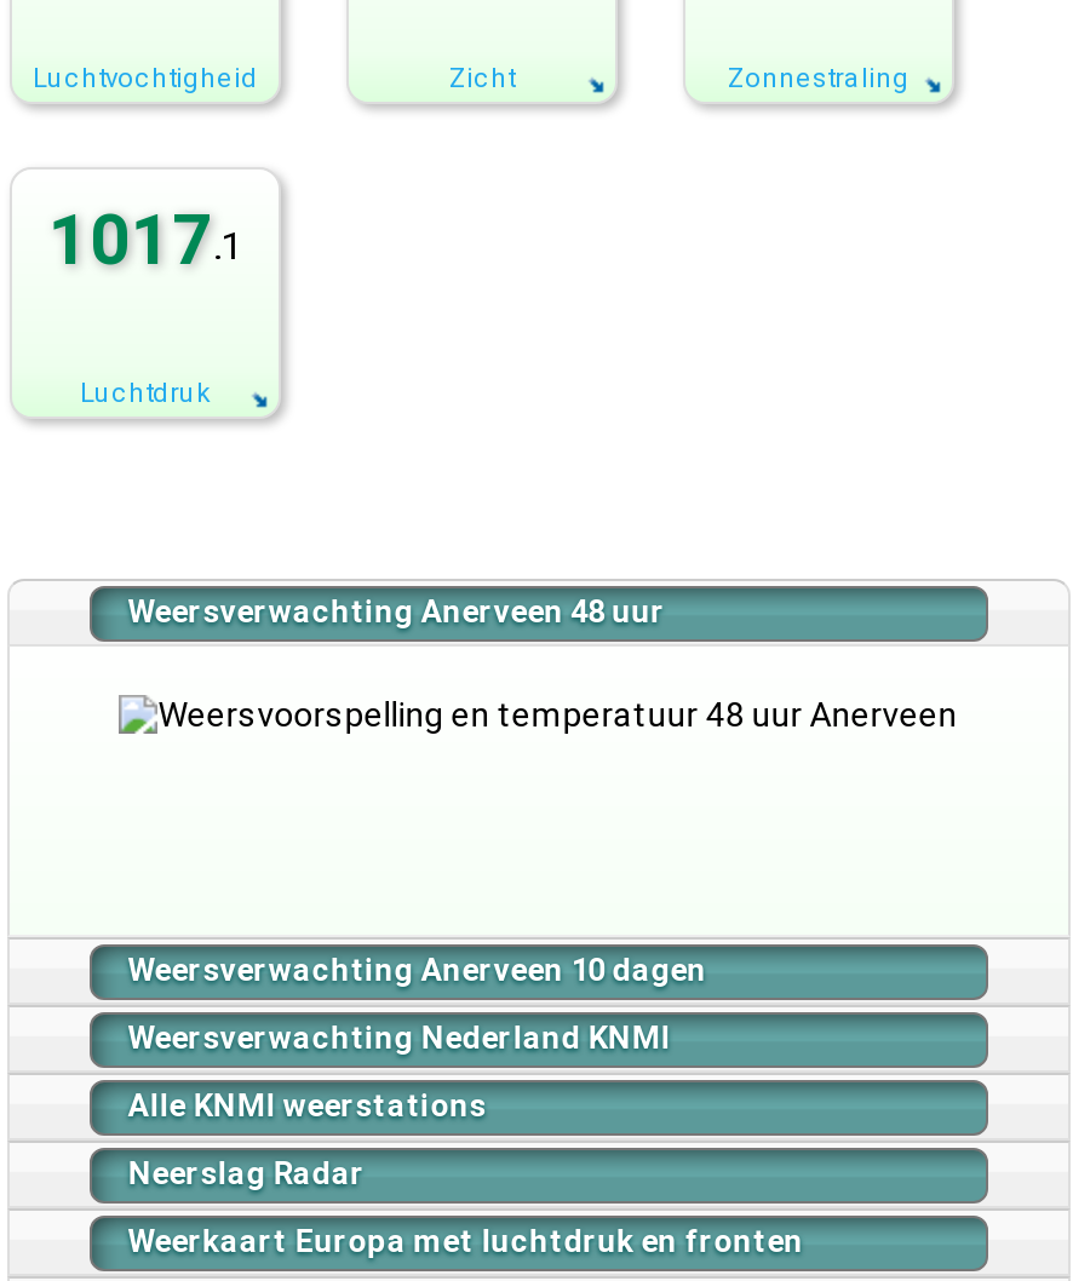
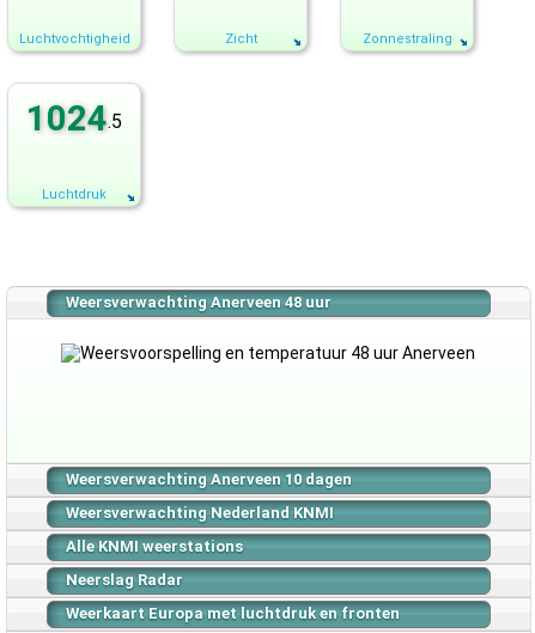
[48,199,242,281] 1017.1 -> [26,98,122,139] 1024.5

